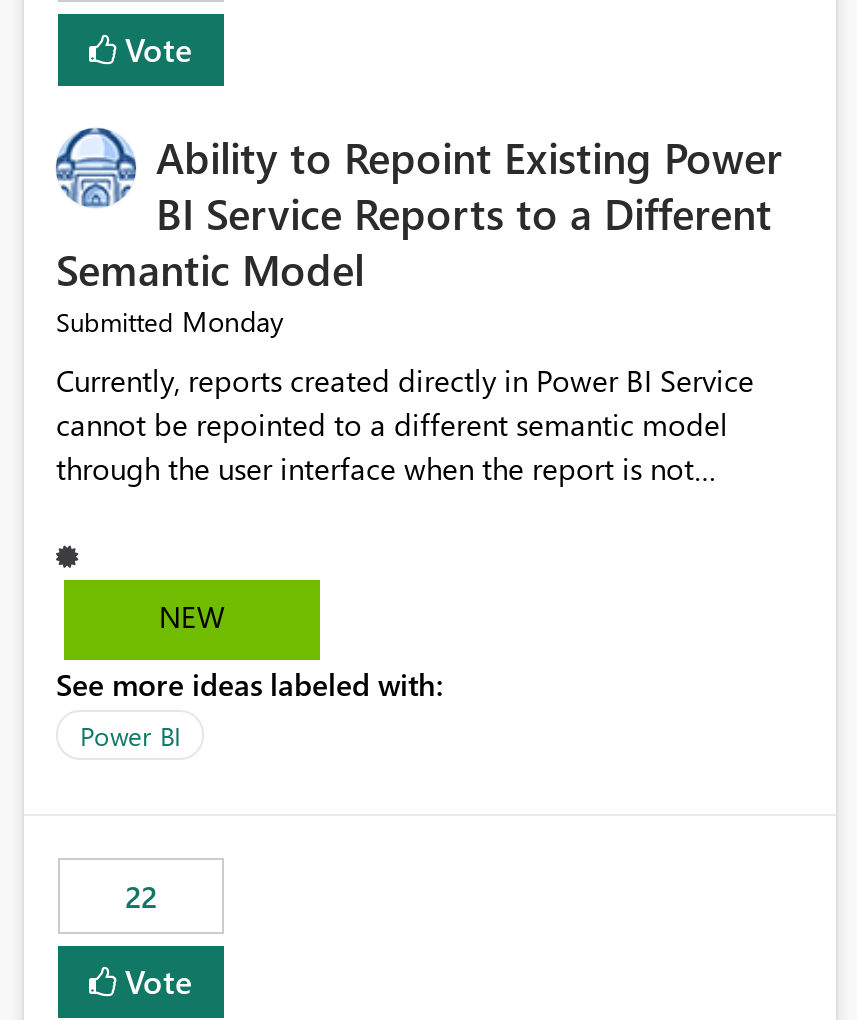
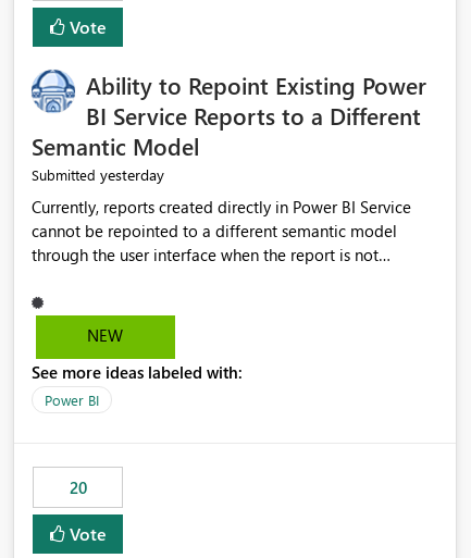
[56,303,284,341] Submitted Monday -> [32,165,164,185] Submitted yesterday
[125,877,157,917] 22 -> [69,477,86,499] 20

